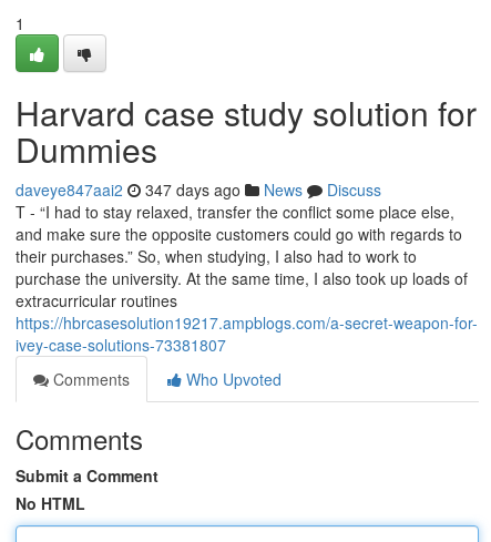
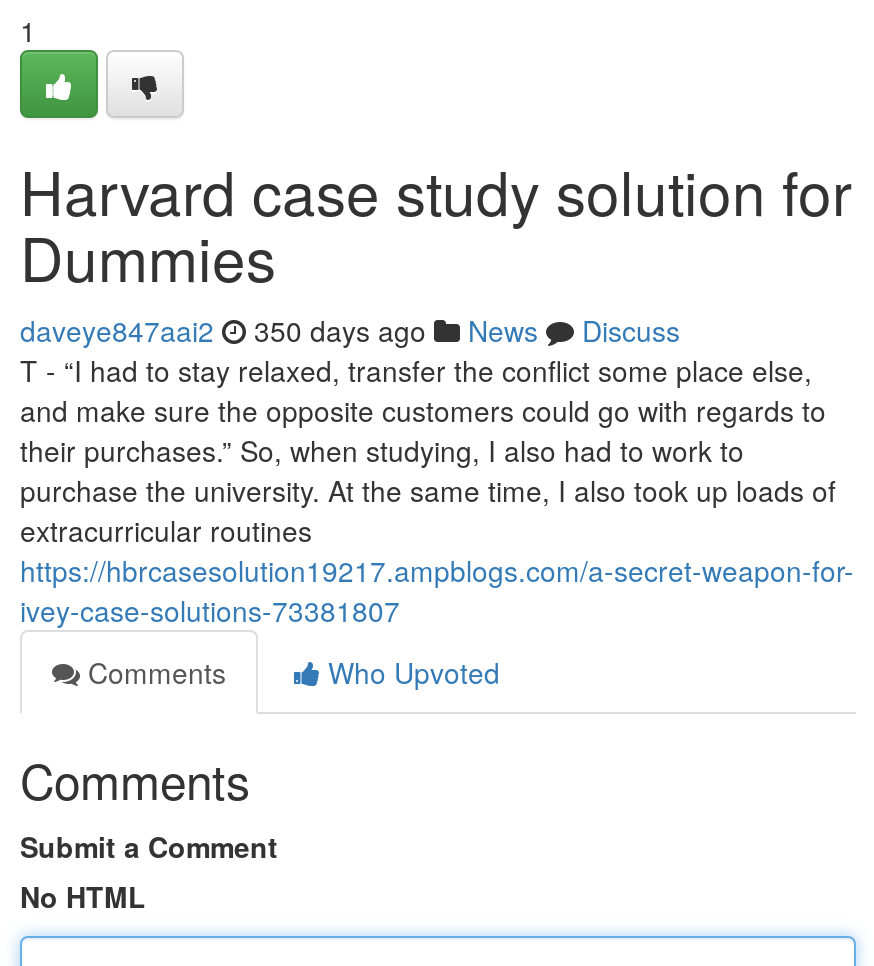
[16,178,381,201] daveye847aai2 347 days ago News Discuss -> [20,310,680,350] daveye847aai2 350 days ago News Discuss

